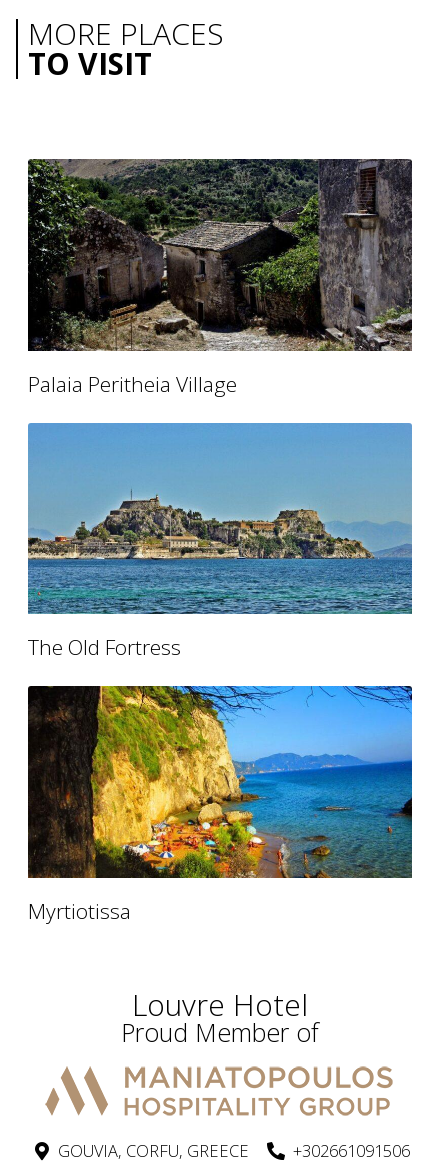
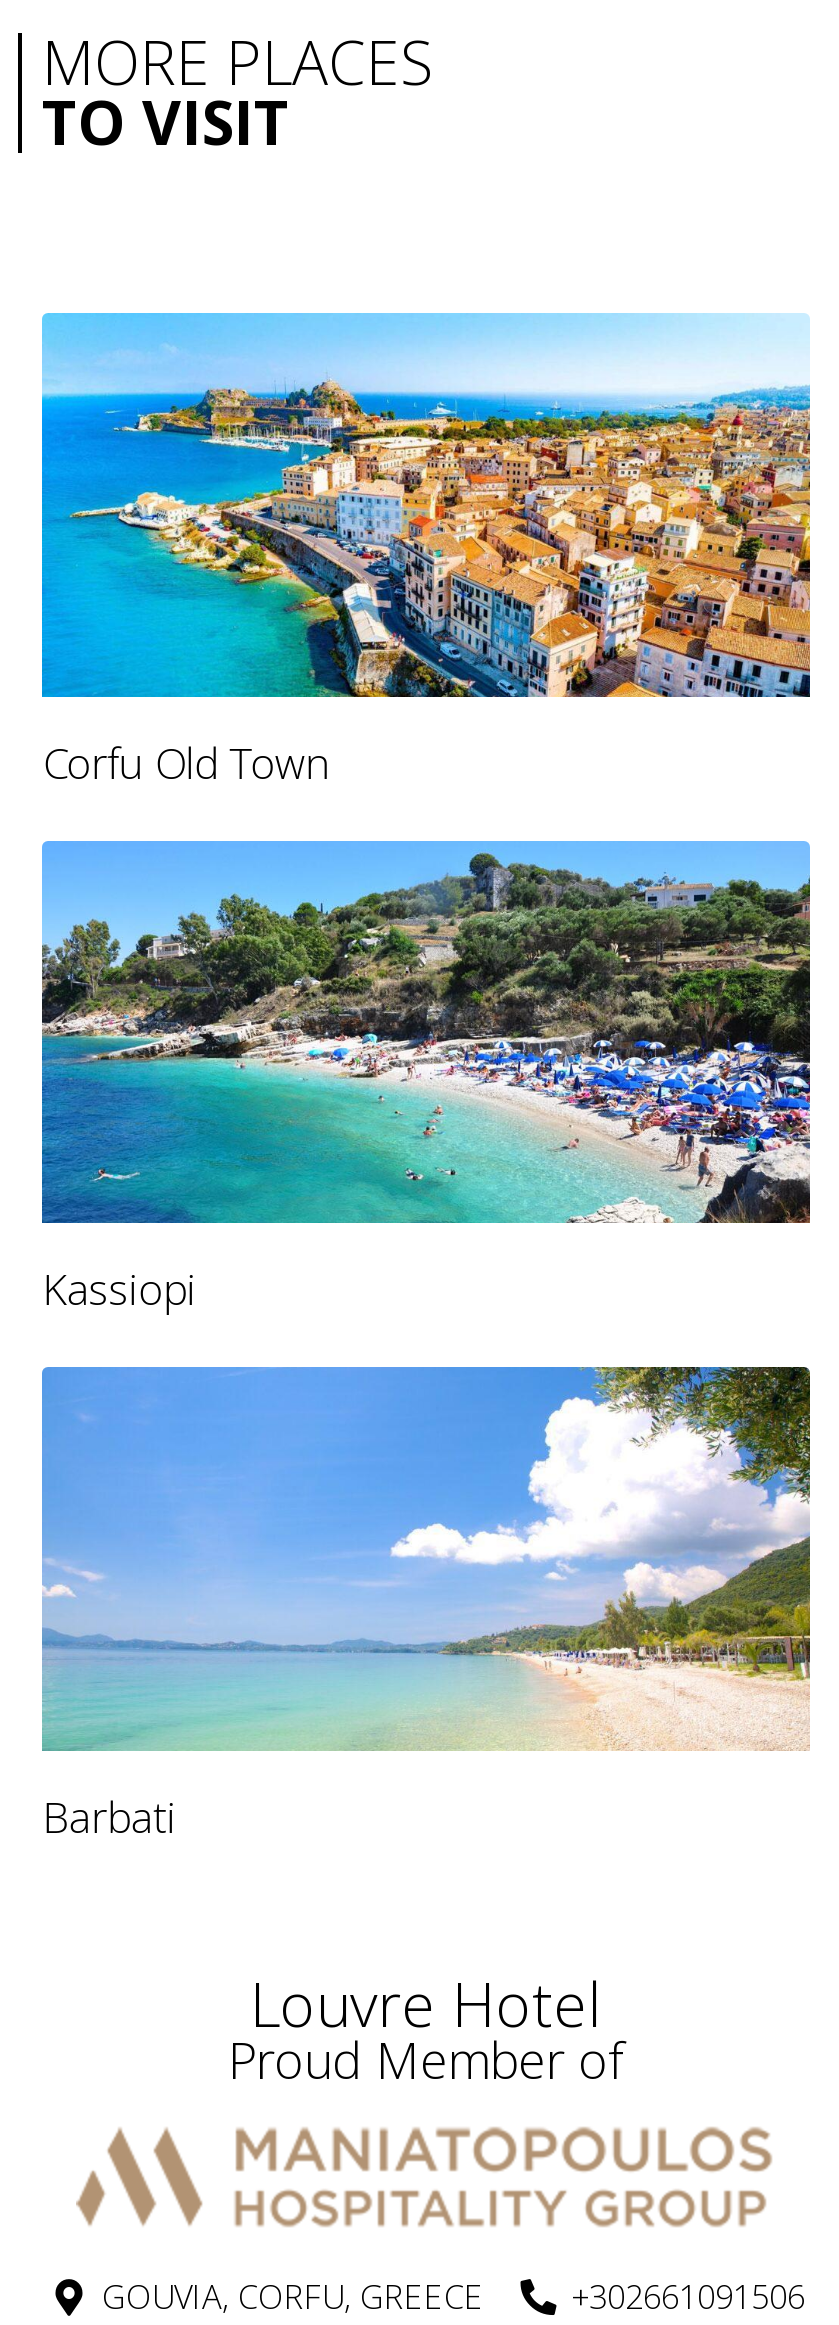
[27,158,413,398] [image] | Palaia Peritheia Village -> [40,311,812,791] [image] | Corfu Old Town
[27,423,413,661] [image] | The Old Fortress -> [40,841,812,1318] [image] | Kassiopi
[27,685,413,925] [image] | Myrtiotissa -> [40,1365,812,1845] [image] | Barbati

